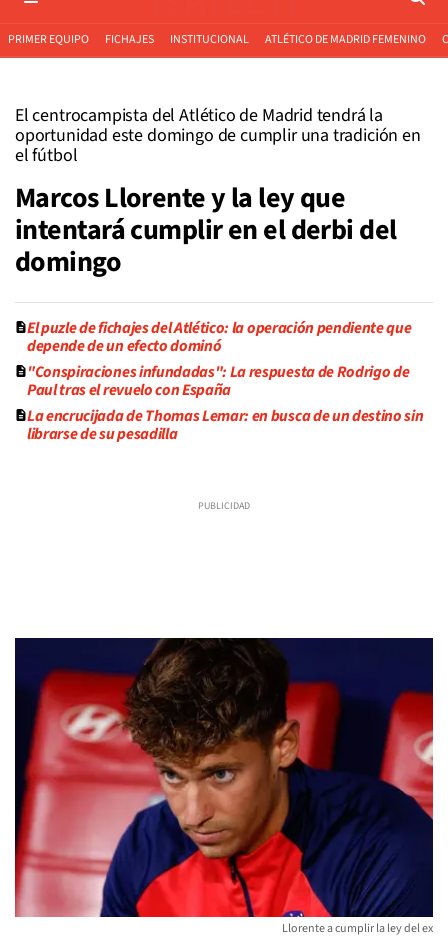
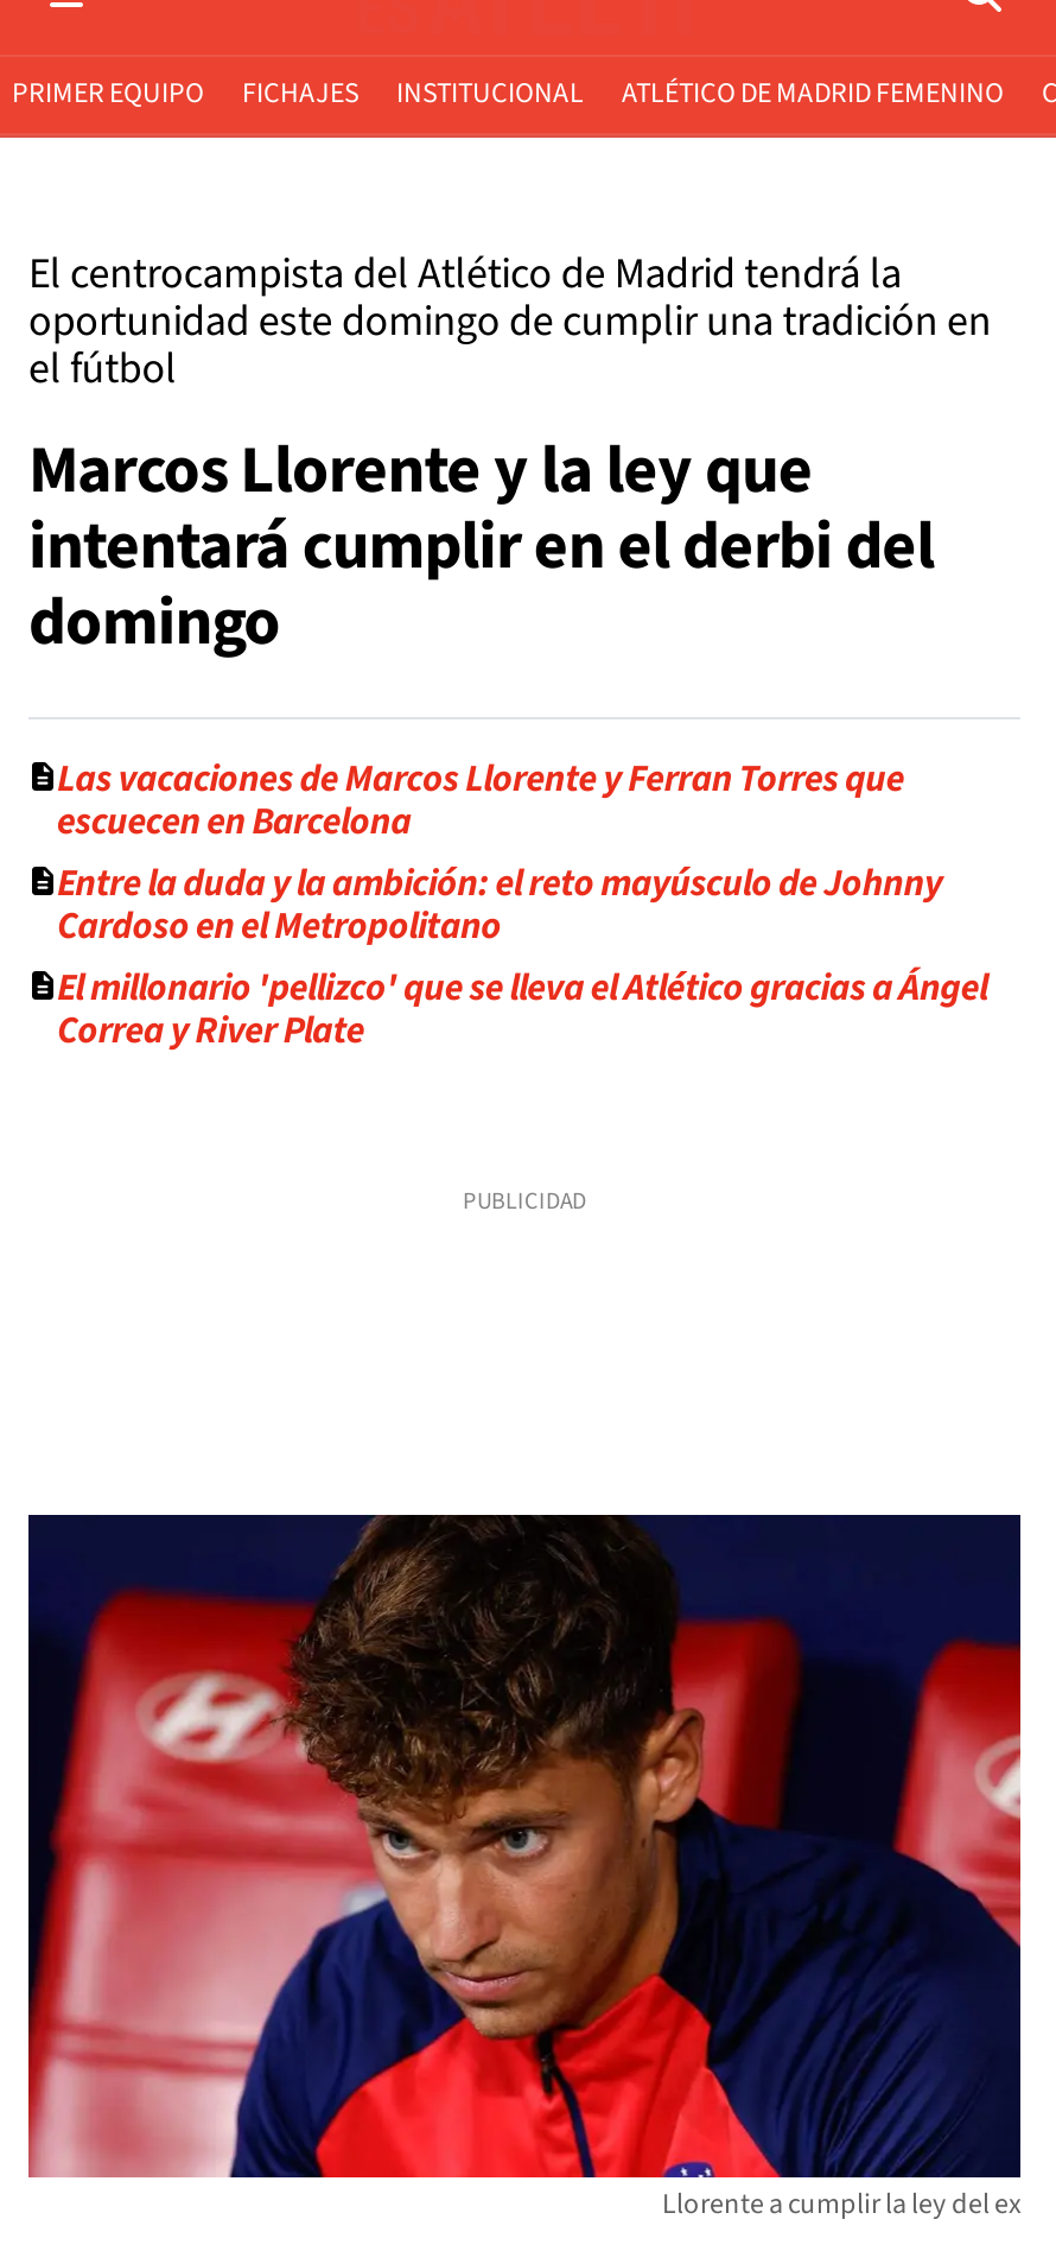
[27,317,423,445] El puzle de fichajes del Atlético: la operación pendiente que | depende de un efecto dominó | "Conspiraciones infundadas": La respuesta de Rodrigo de | Paul tras el revuelo con España | La encrucijada de Thomas Lemar: en busca de un destino sin | librarse de su pesadilla -> [57,753,988,1057] Las vacaciones de Marcos Llorente y Ferran Torres que | escuecen en Barcelona | Entre la duda y la ambición: el reto mayúsculo de Johnny | Cardoso en el Metropolitano | El millonario 'pellizco' que se lleva el Atlético gracias a Ángel | Correa y River Plate

